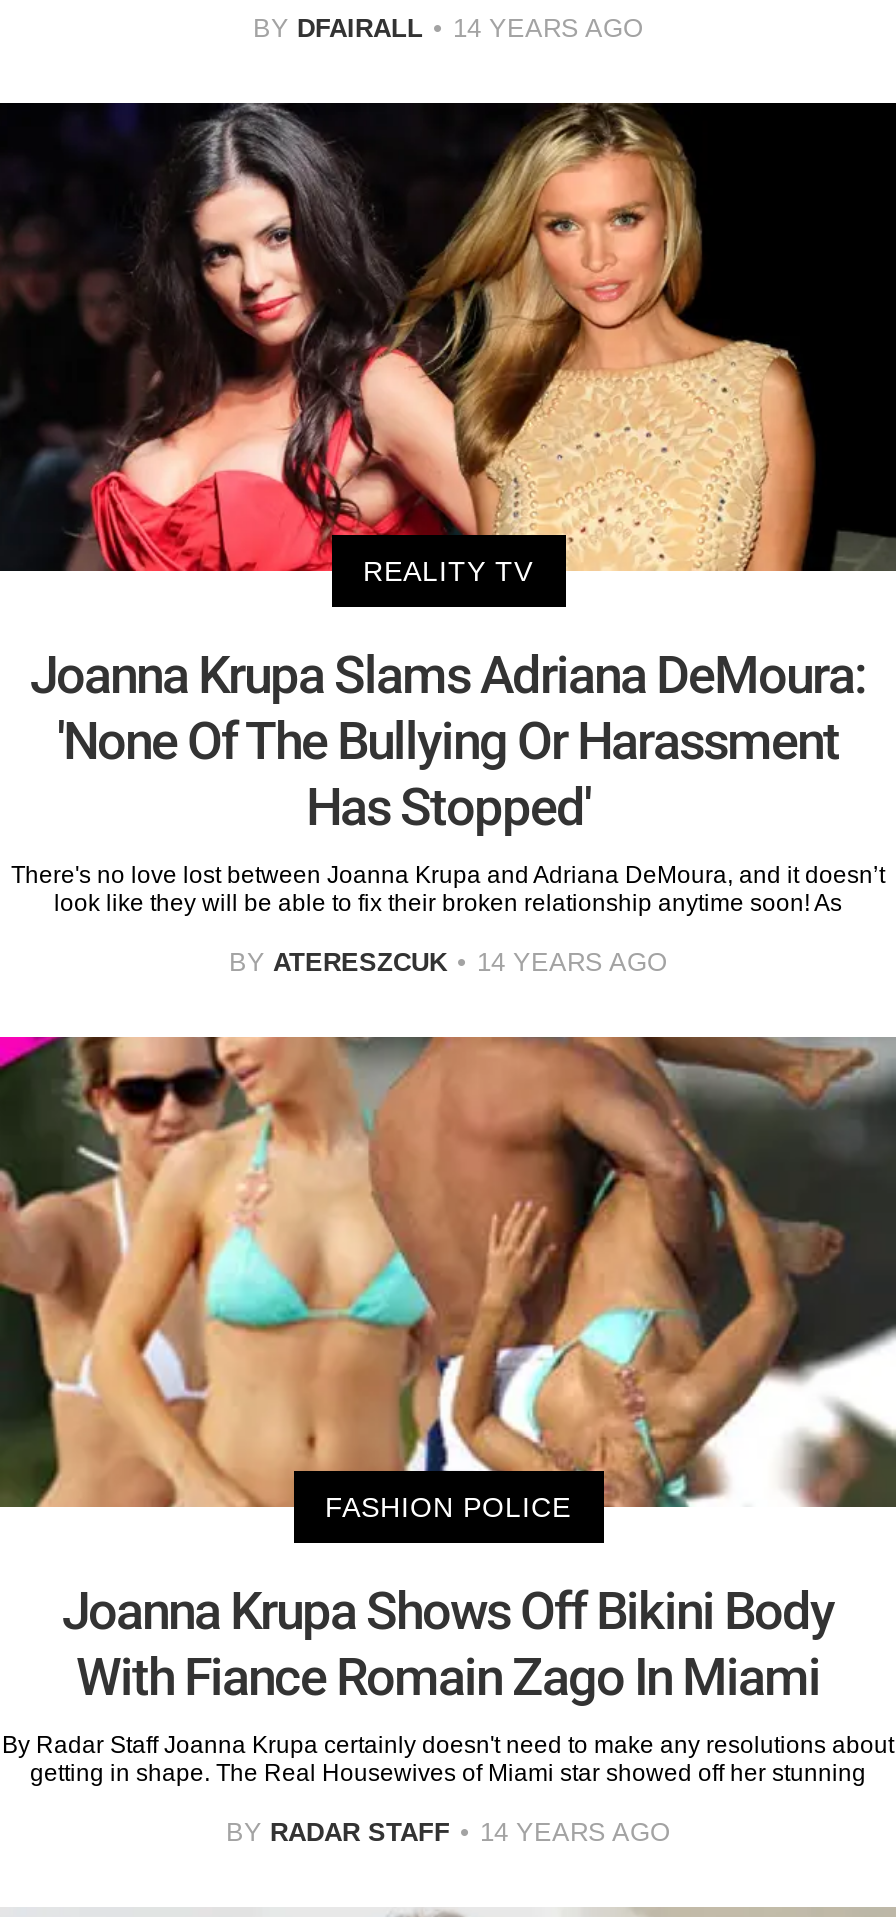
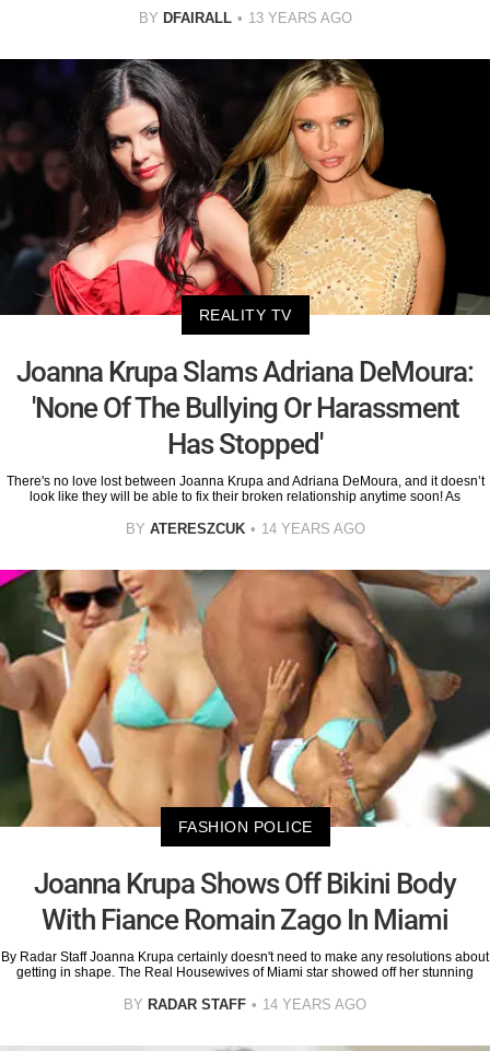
[253,12,643,42] BY DFAIRALL 14 YEARS AGO -> [138,9,352,26] BY DFAIRALL 13 YEARS AGO

